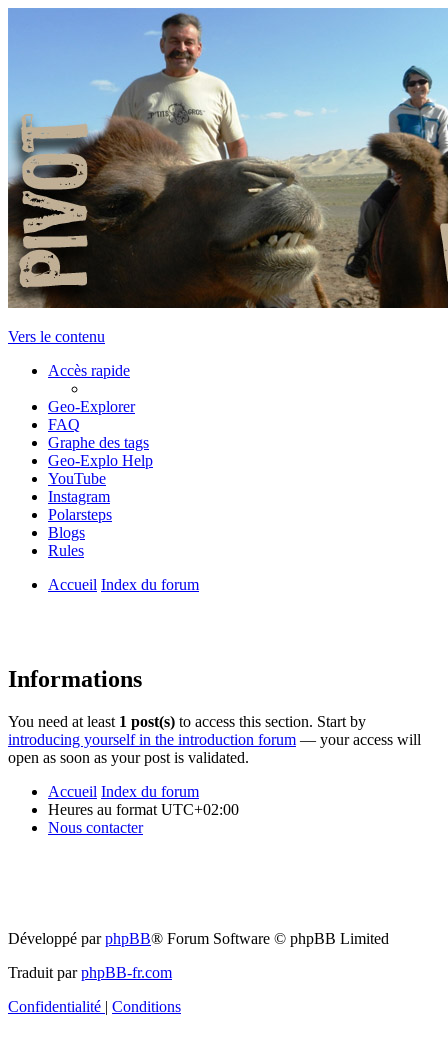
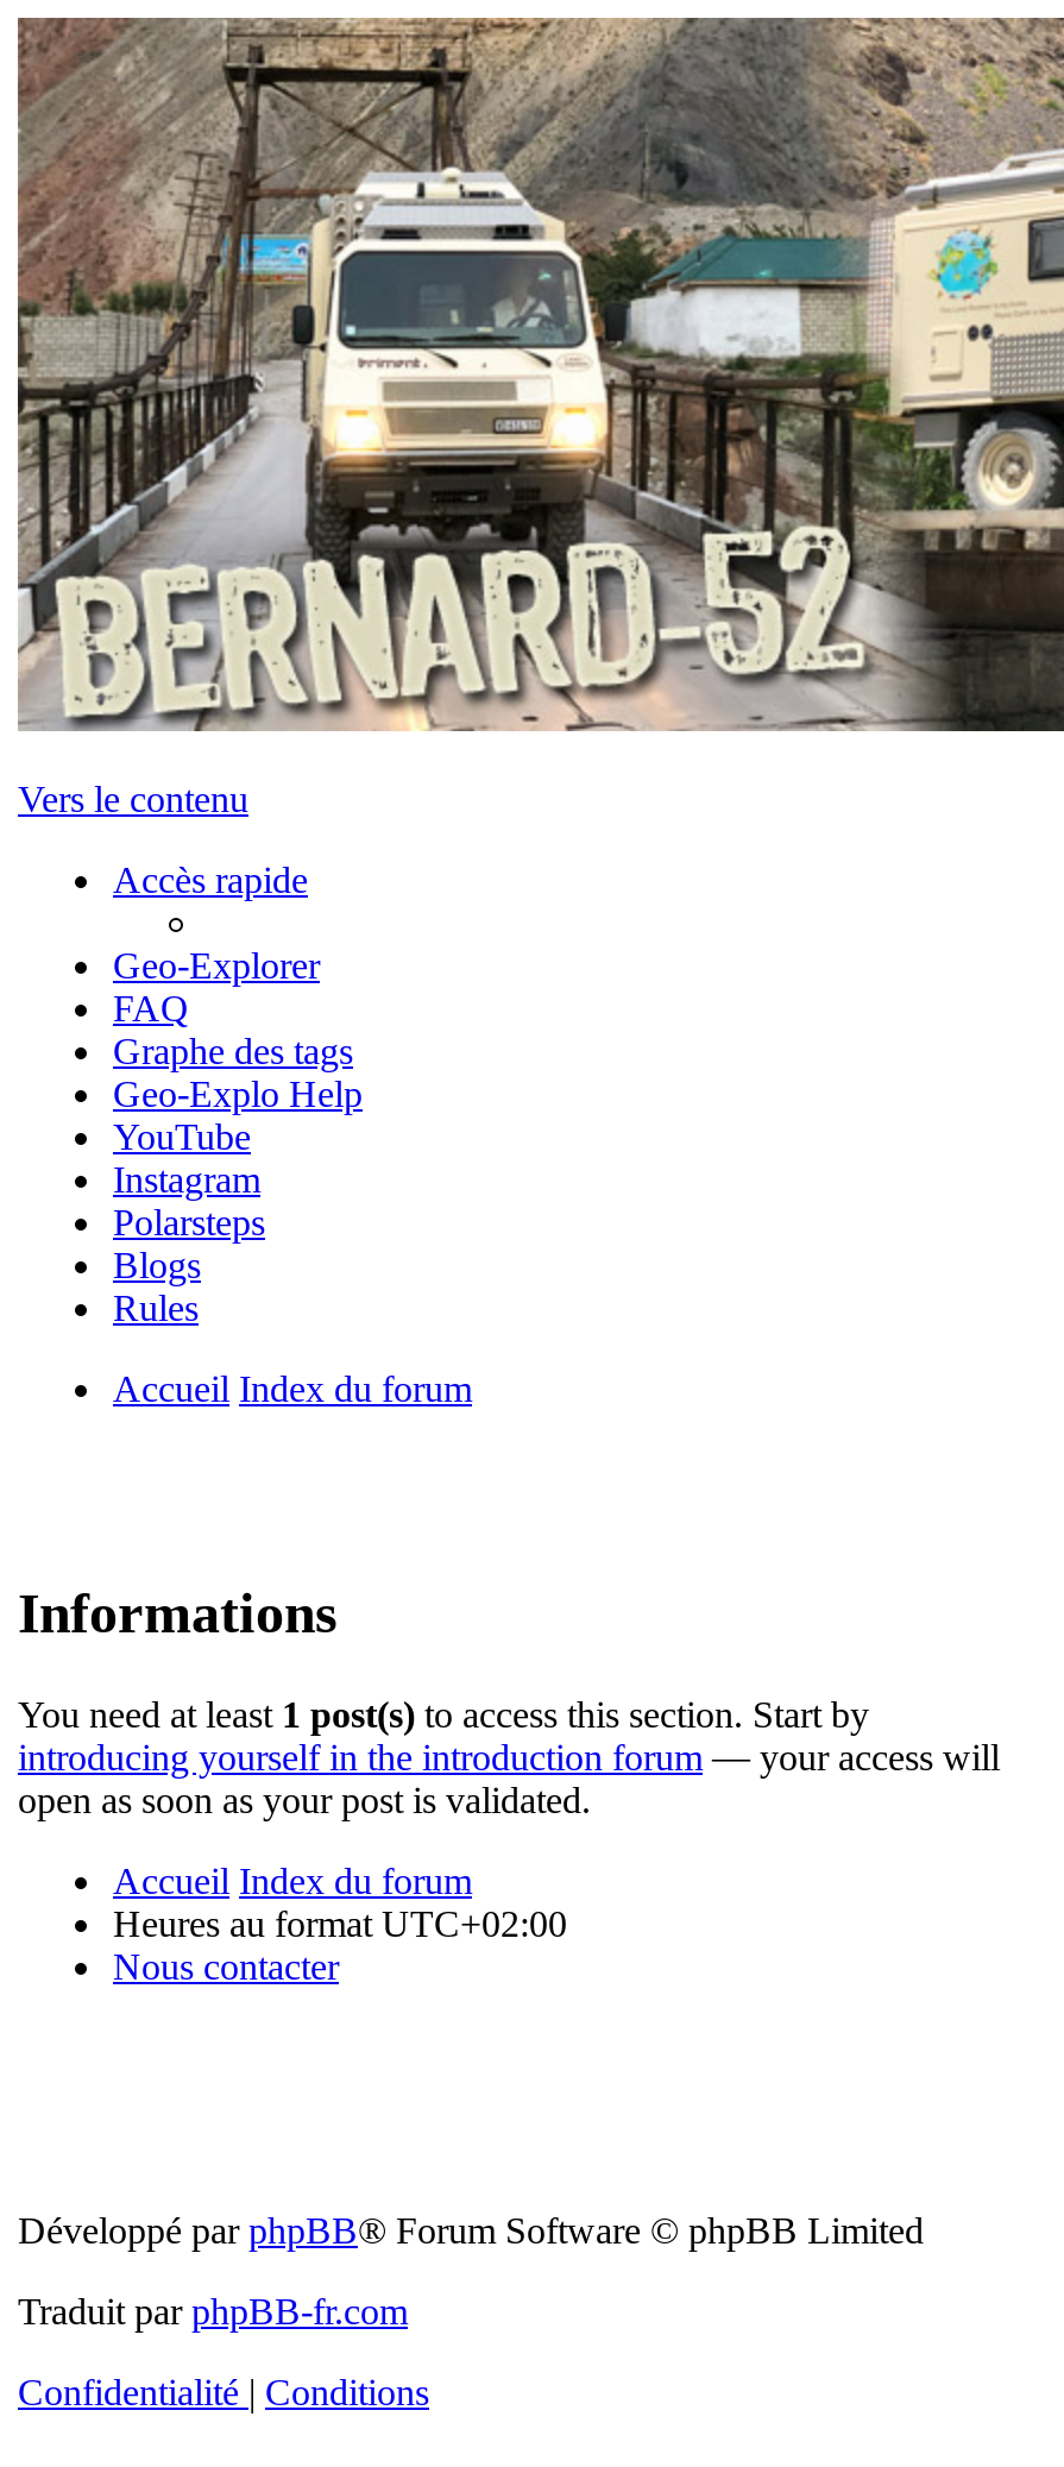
[7,7,445,309] [image] -> [15,15,1057,734] [image]

